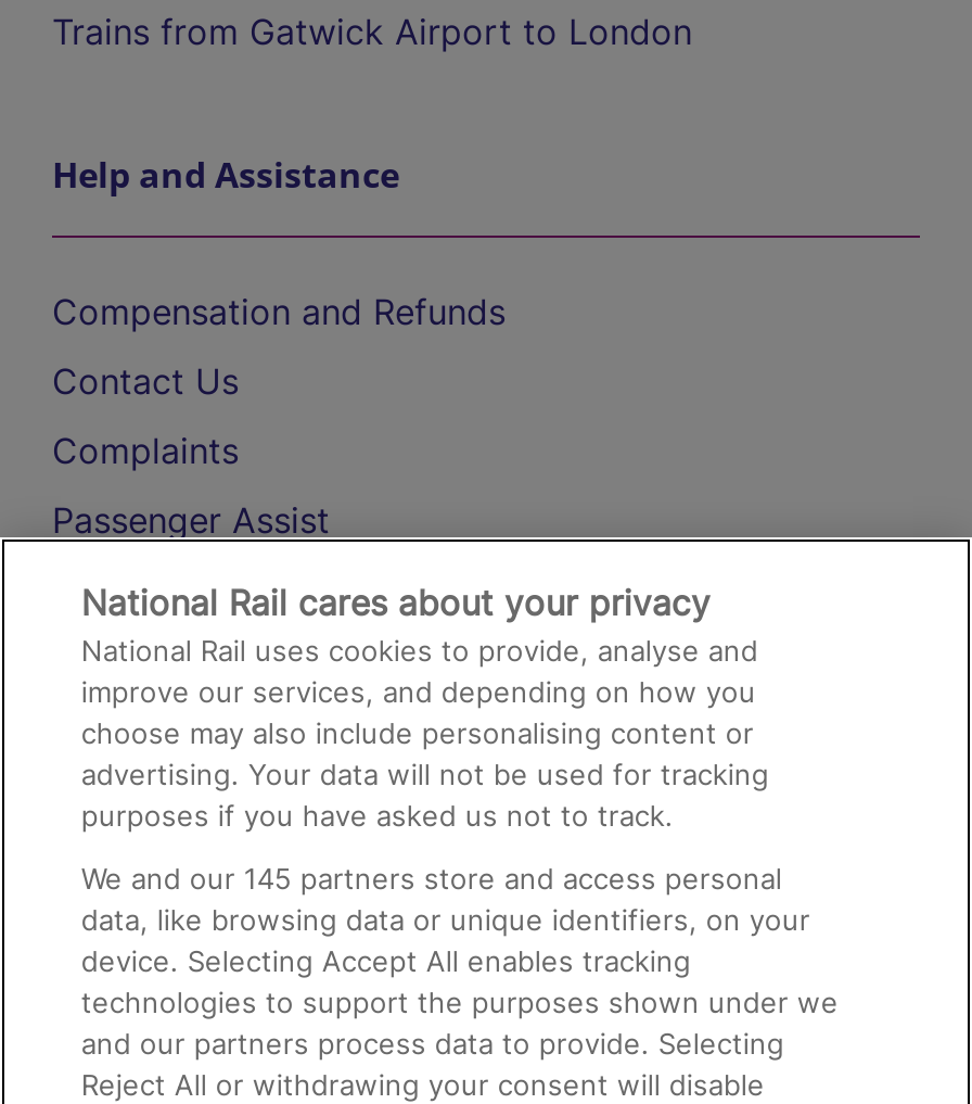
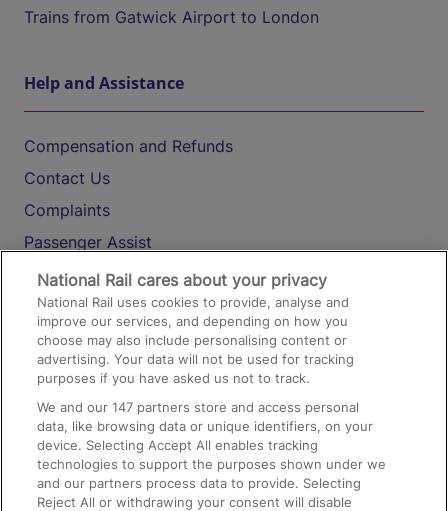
[81,861,782,896] We and our 145 partners store and access personal -> [37,399,359,415] We and our 147 partners store and access personal

